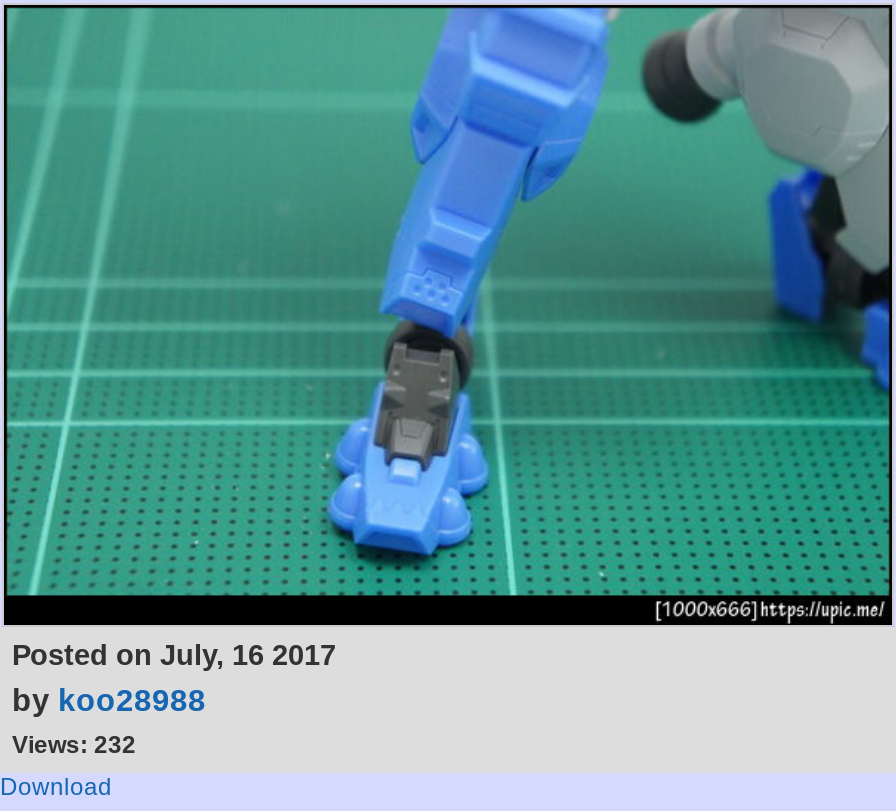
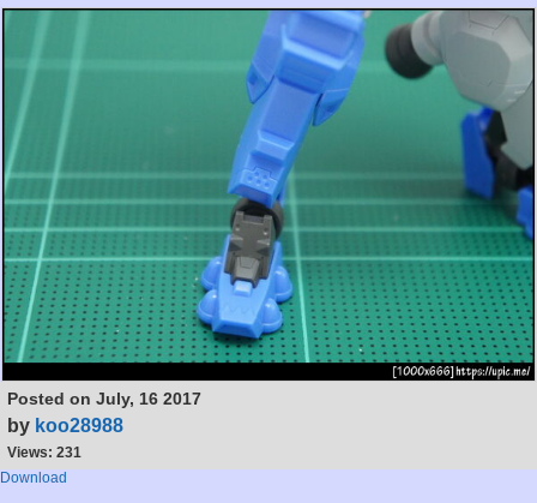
[12,730,136,758] Views: 232 -> [7,444,82,461] Views: 231

